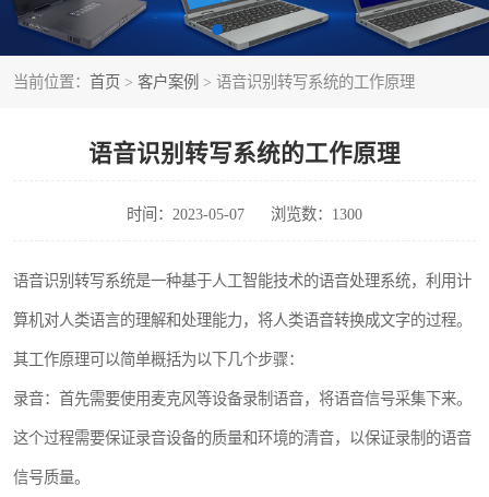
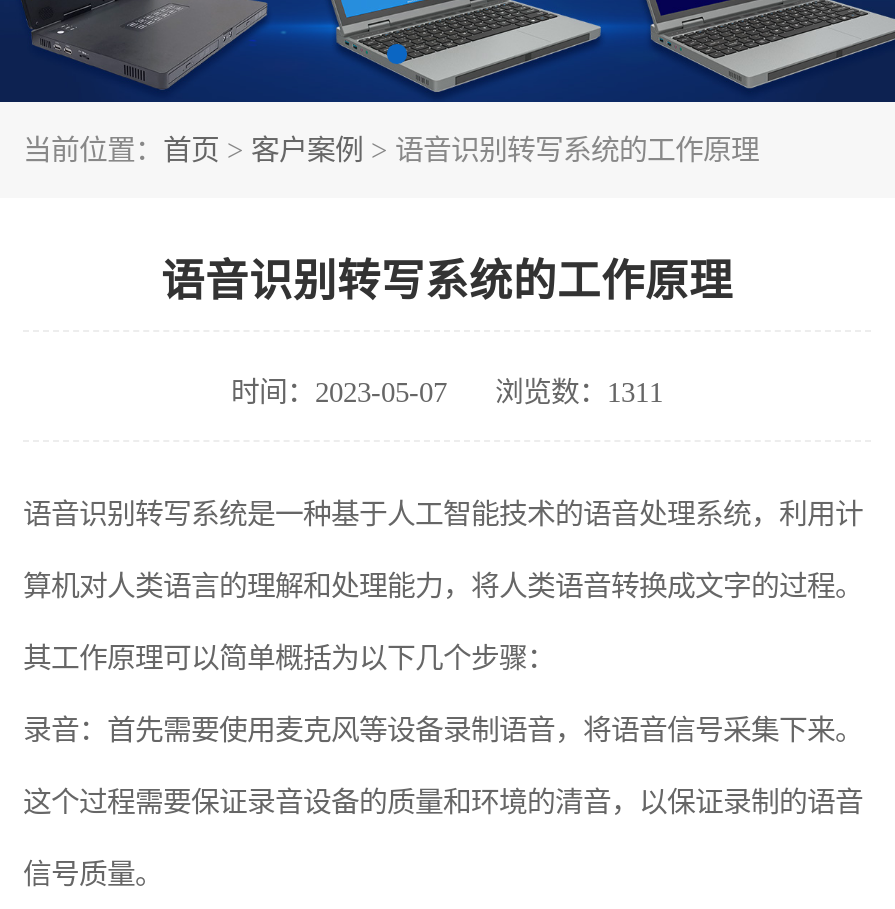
[127,205,362,223] 时间：2023-05-07 浏览数：1300 -> [231,376,663,408] 时间：2023-05-07 浏览数：1311

